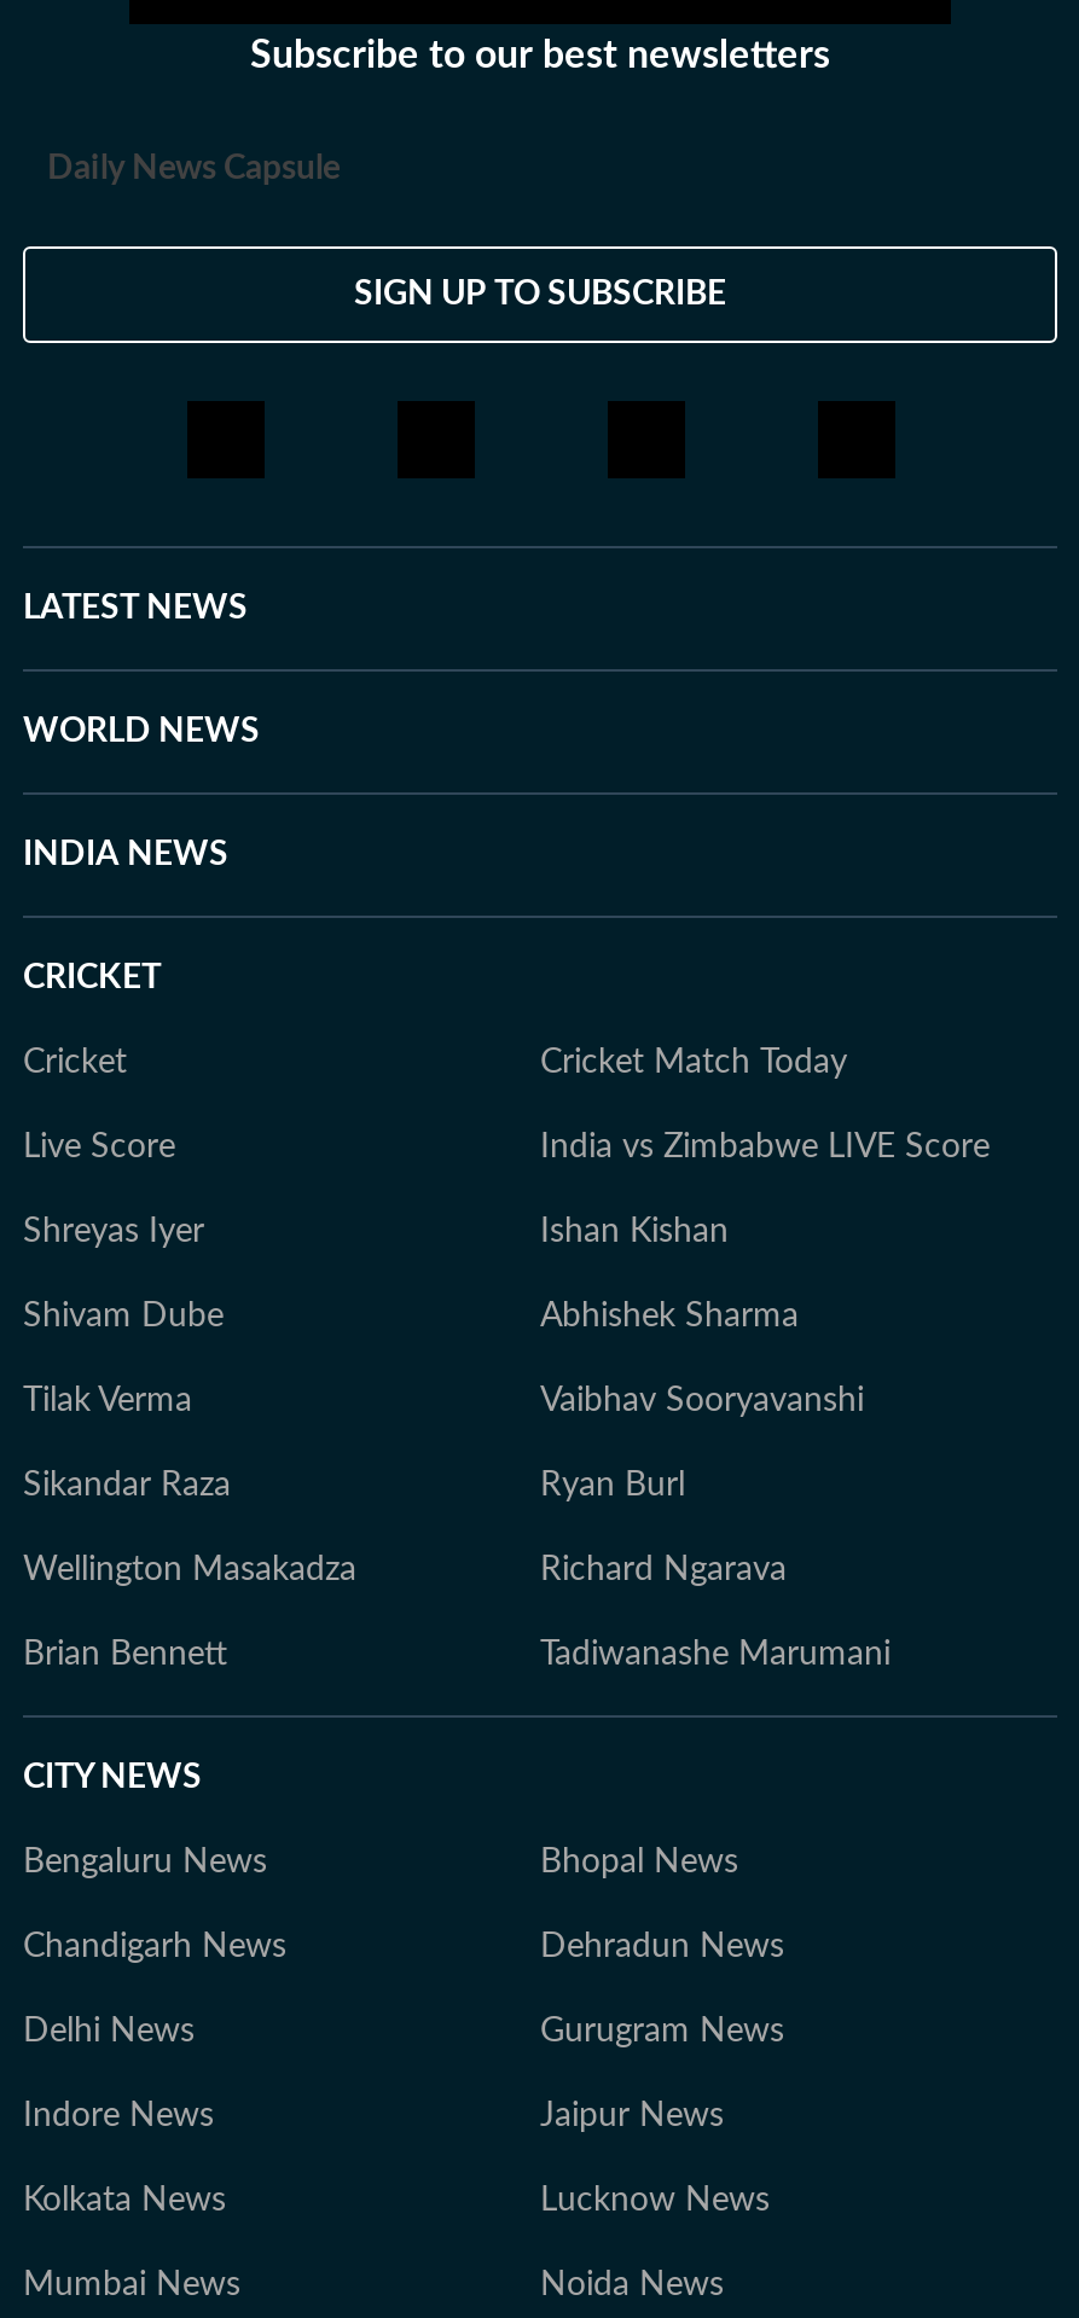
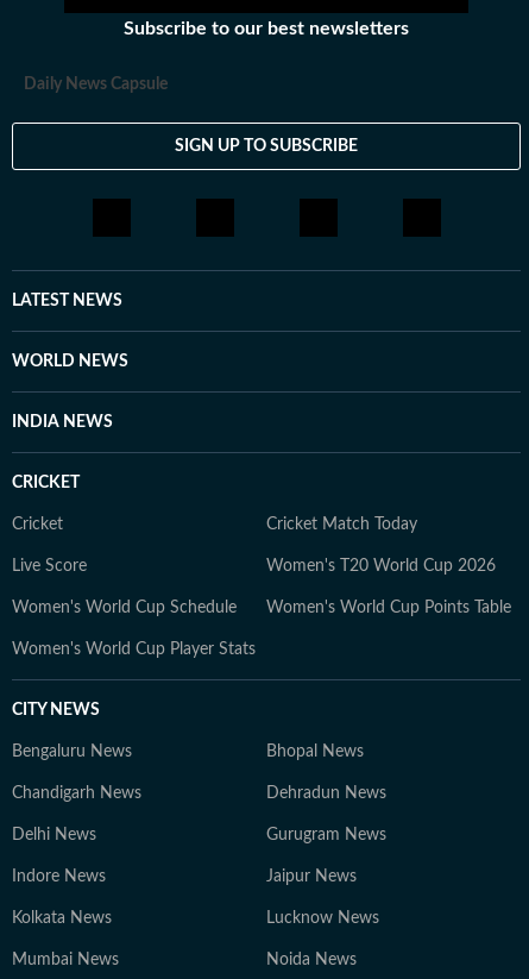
[23,1131,990,1672] India vs Zimbabwe LIVE Score | Shreyas Iyer | Ishan Kishan | Shivam Dube | Abhishek Sharma | Tilak Verma | Vaibhav Sooryavanshi | Sikandar Raza | Ryan Burl | Wellington Masakadza | Richard Ngarava | Brian Bennett | Tadiwanashe Marumani -> [12,558,511,658] Women's T20 World Cup 2026 | Women's World Cup Schedule | Women's World Cup Points Table | Women's World Cup Player Stats

